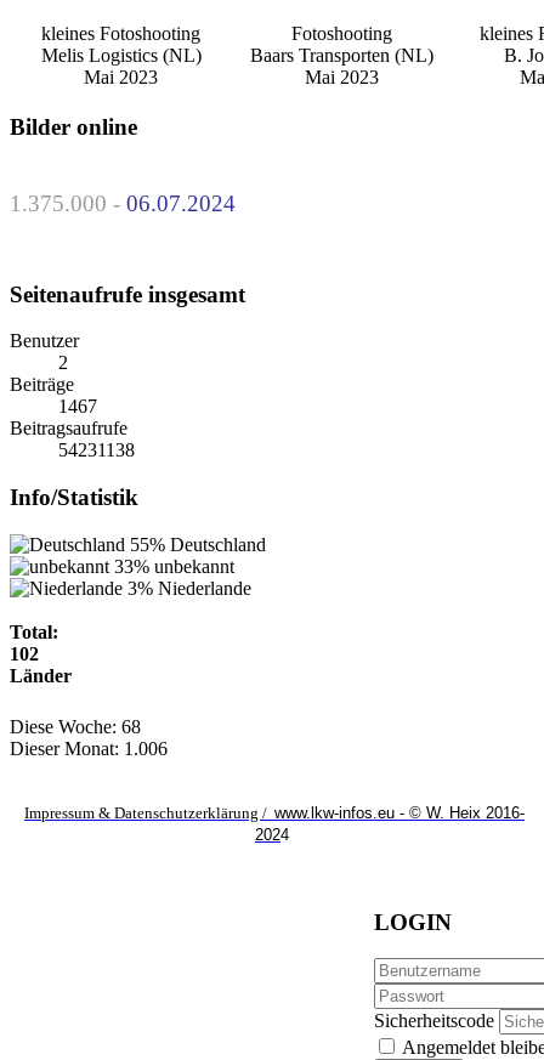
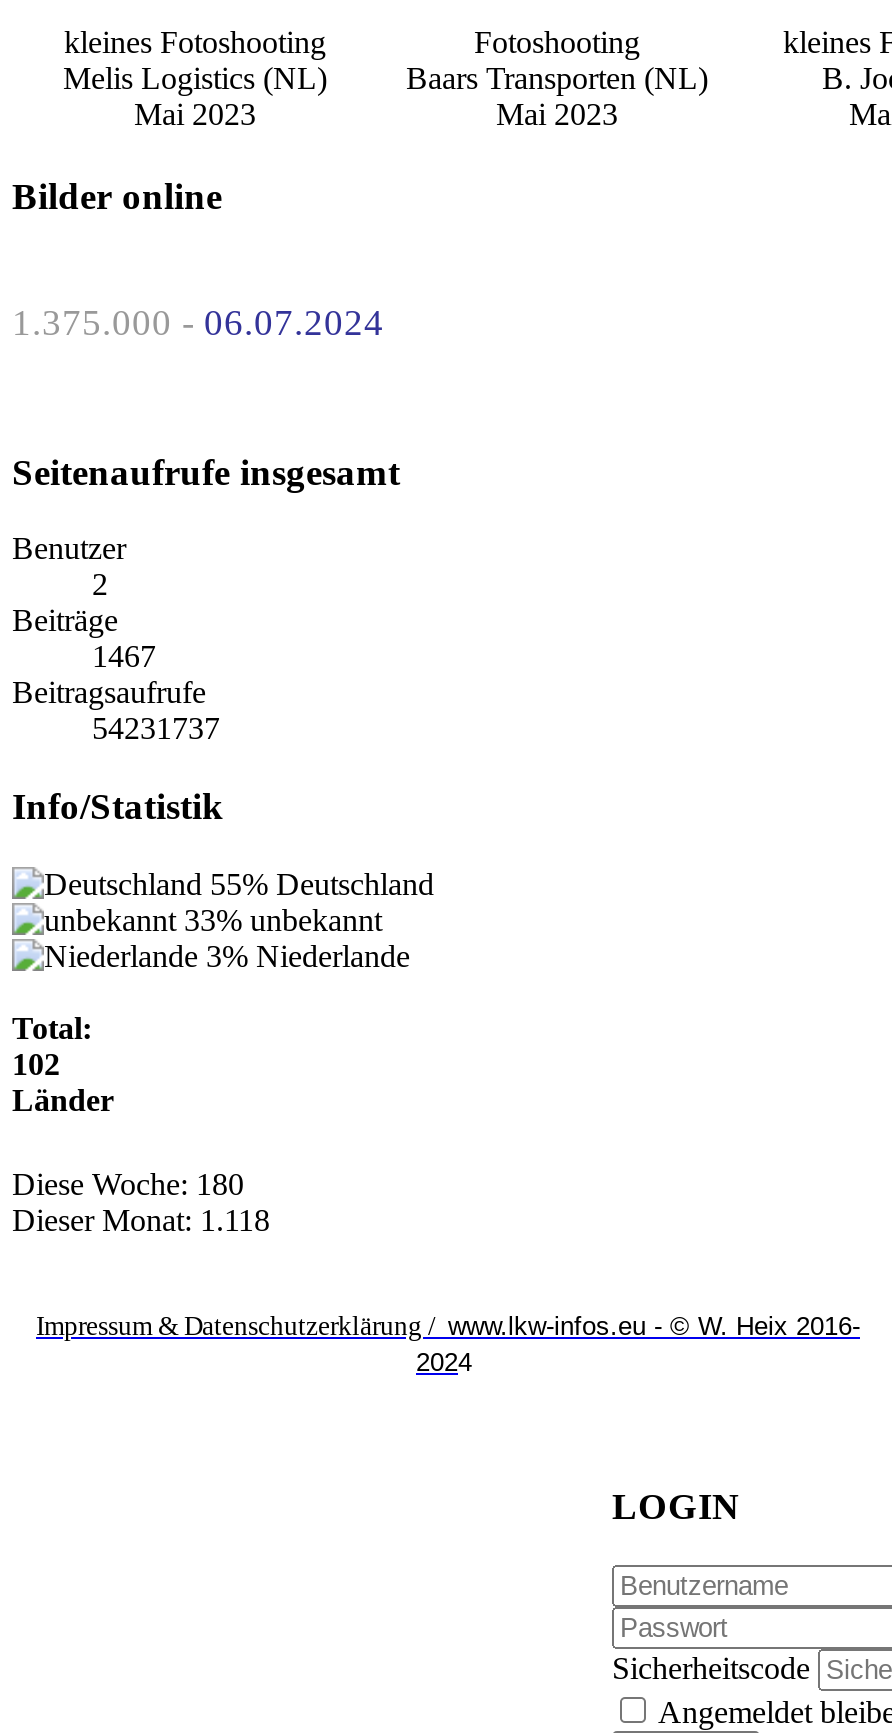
[58,440,135,461] 54231138 -> [92,712,220,746] 54231737
[10,716,141,737] Diese Woche: 68 -> [12,1167,244,1201] Diese Woche: 180
[10,738,168,759] Dieser Monat: 1.006 -> [12,1203,270,1237] Dieser Monat: 1.118

